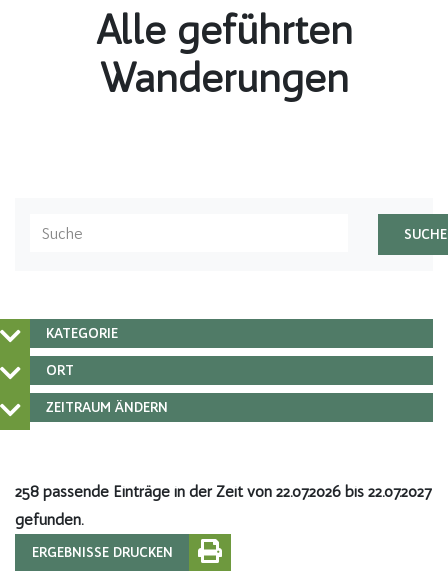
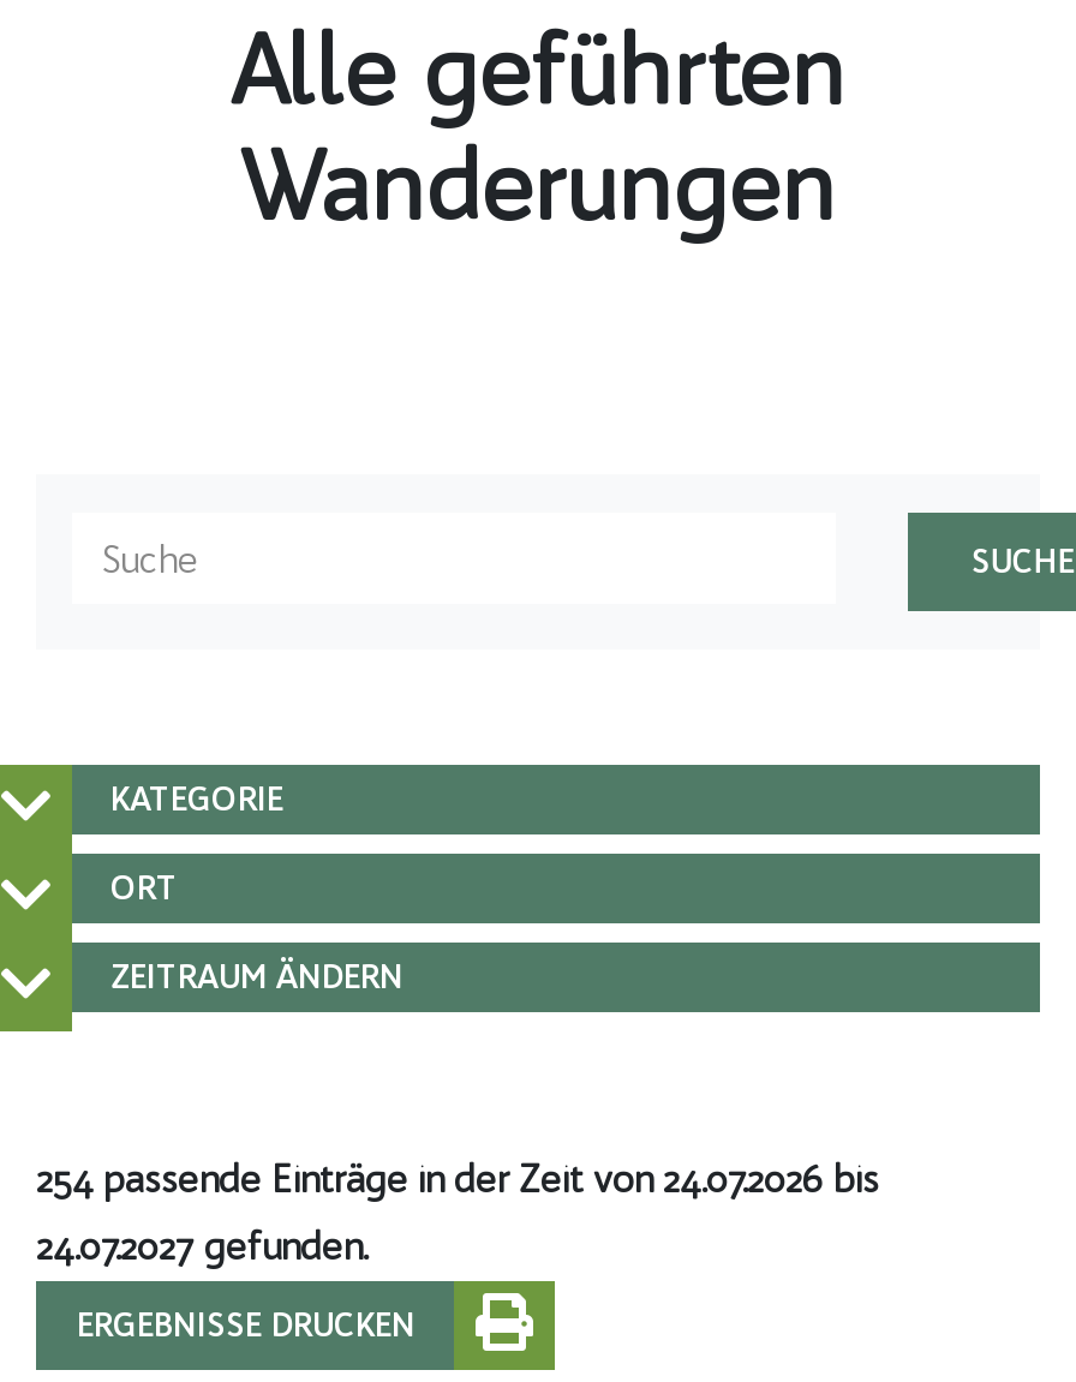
[15,482,432,501] 258 passende Einträge in der Zeit von 22.07.2026 bis 22.07.2027 -> [36,1156,879,1202] 254 passende Einträge in der Zeit von 24.07.2026 bis
[15,510,83,529] gefunden. -> [36,1224,367,1269] 24.07.2027 gefunden.

